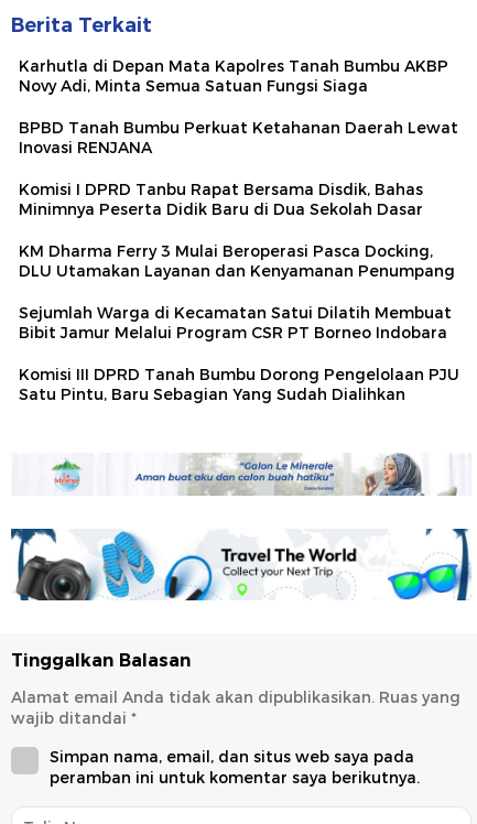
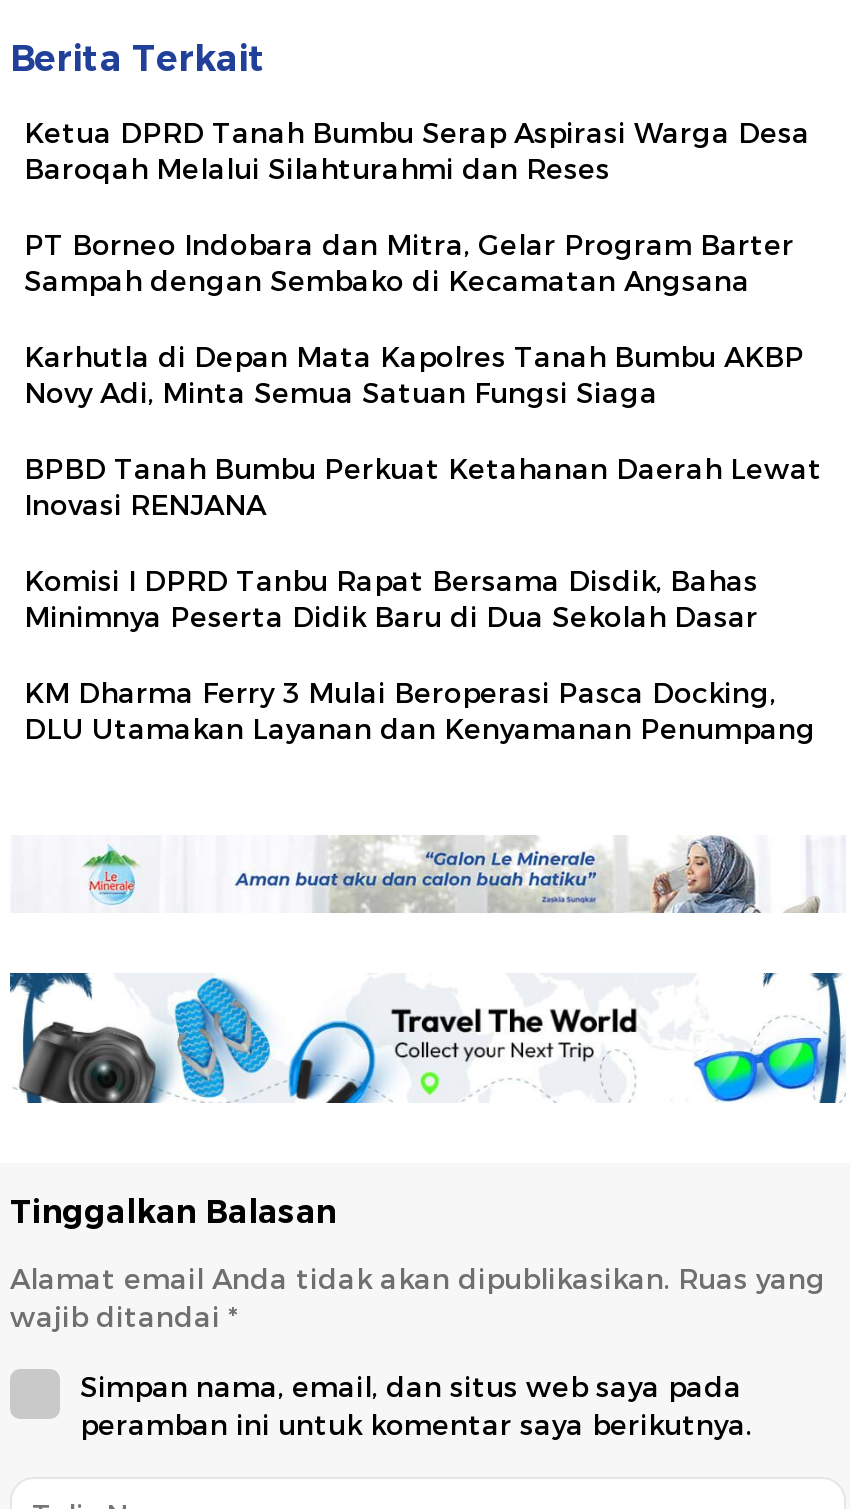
none -> [24,115,810,299] Ketua DPRD Tanah Bumbu Serap Aspirasi Warga Desa | Baroqah Melalui Silahturahmi dan Reses | PT Borneo Indobara dan Mitra, Gelar Program Barter | Sampah dengan Sembako di Kecamatan Angsana
moved [19,56,458,281] -> [24,339,822,747]: Karhutla di Depan Mata Kapolres Tanah Bumbu AKBP | Novy Adi, Minta Semua Satuan Fungsi Siaga | BPBD Tanah Bumbu Perkuat Ketahanan Daerah Lewat | Inovasi RENJANA | Komisi I DPRD Tanbu Rapat Bersama Disdik, Bahas | Minimnya Peserta Didik Baru di Dua Sekolah Dasar | KM Dharma Ferry 3 Mulai Beroperasi Pasca Docking, | DLU Utamakan Layanan dan Kenyamanan Penumpang
[19,303,459,404] Sejumlah Warga di Kecamatan Satui Dilatih Membuat | Bibit Jamur Melalui Program CSR PT Borneo Indobara | Komisi III DPRD Tanah Bumbu Dorong Pengelolaan PJU | Satu Pintu, Baru Sebagian Yang Sudah Dialihkan -> none

